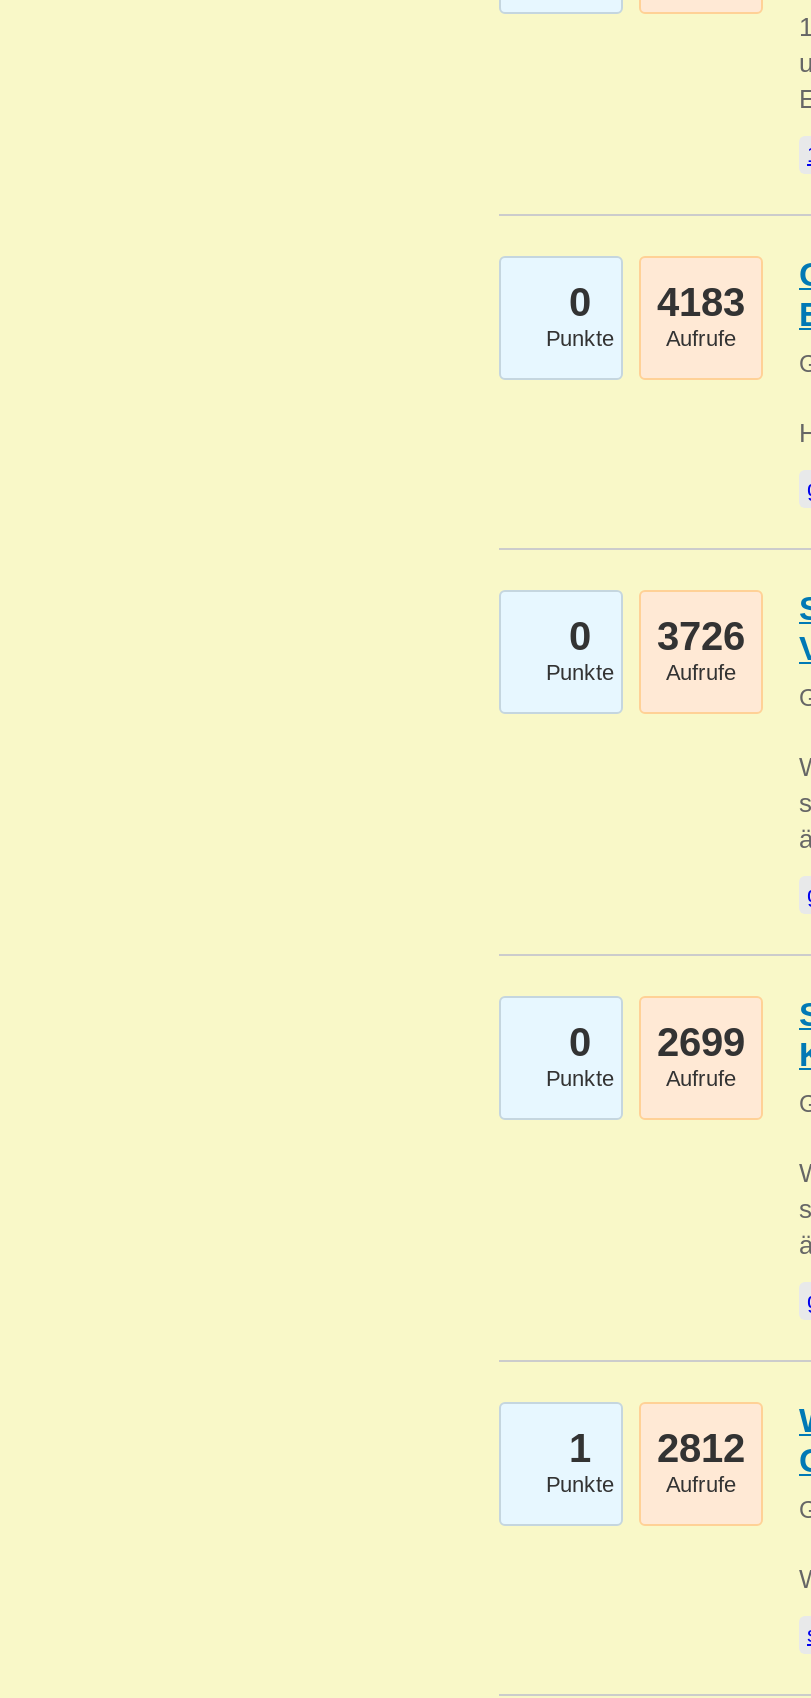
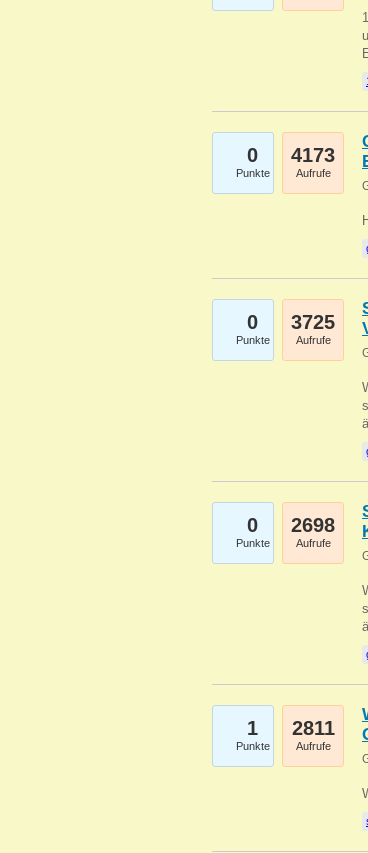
[657,280,745,324] 4183 -> [291,144,335,166] 4173
[657,614,745,658] 3726 -> [291,311,335,333] 3725
[657,1020,745,1064] 2699 -> [291,514,335,536] 2698
[657,1426,745,1470] 2812 -> [291,717,334,739] 2811

